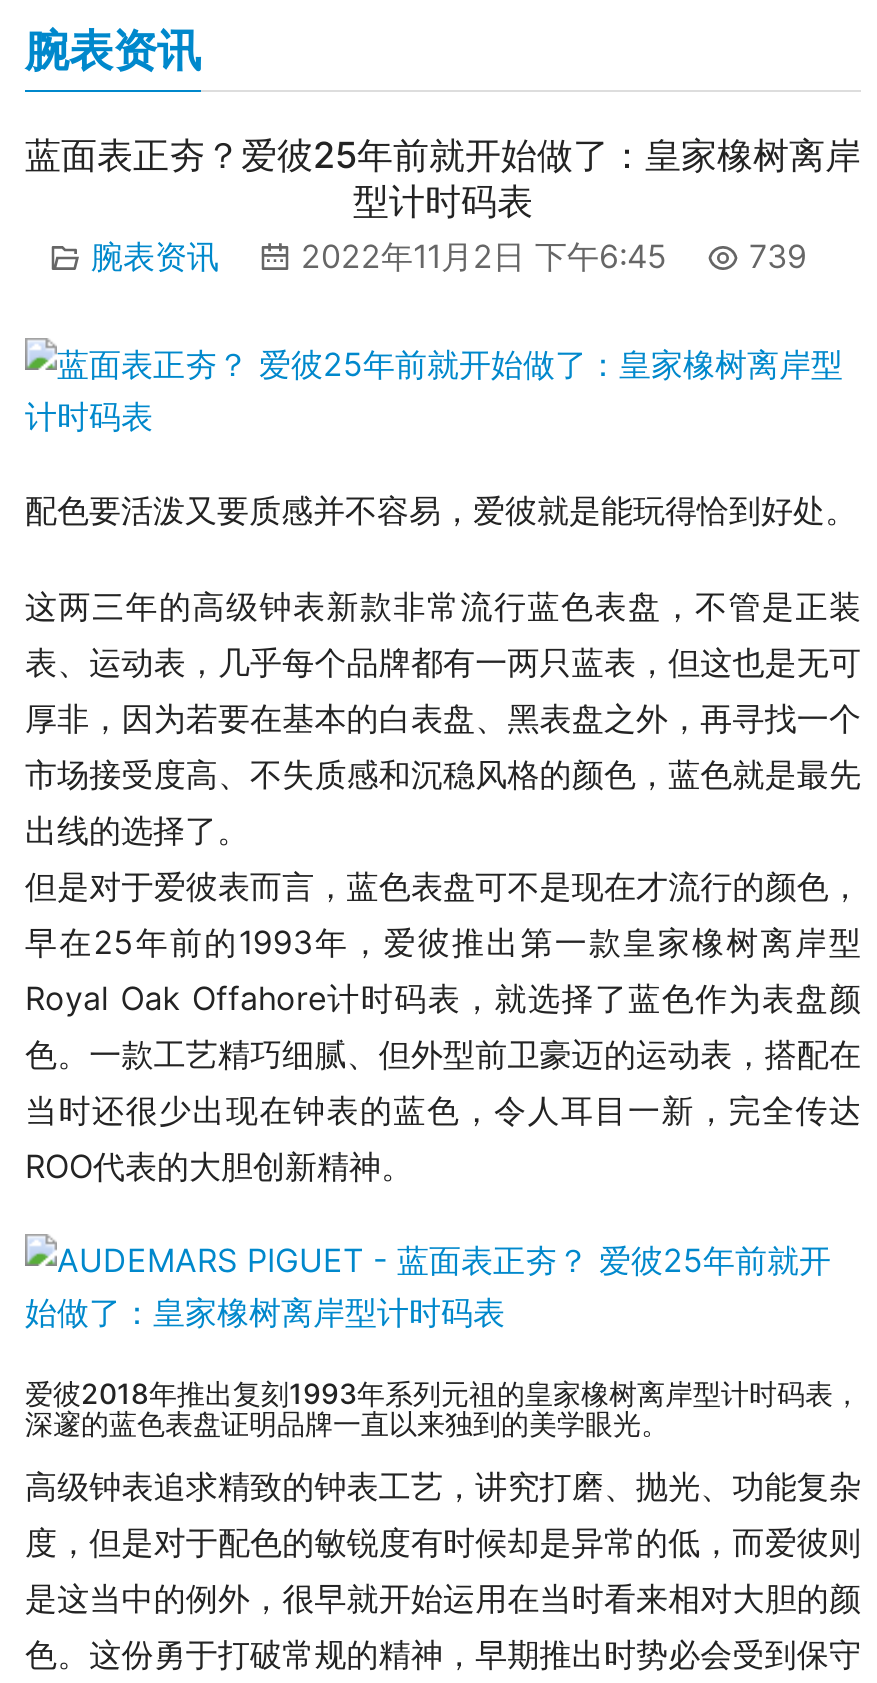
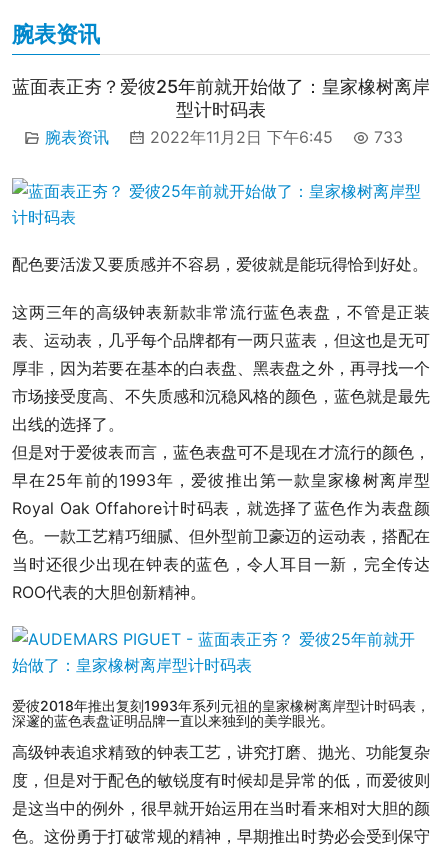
[91,237,807,277] 腕表资讯 2022年11月2日 下午6:45 739 -> [45,127,403,147] 腕表资讯 2022年11月2日 下午6:45 733

